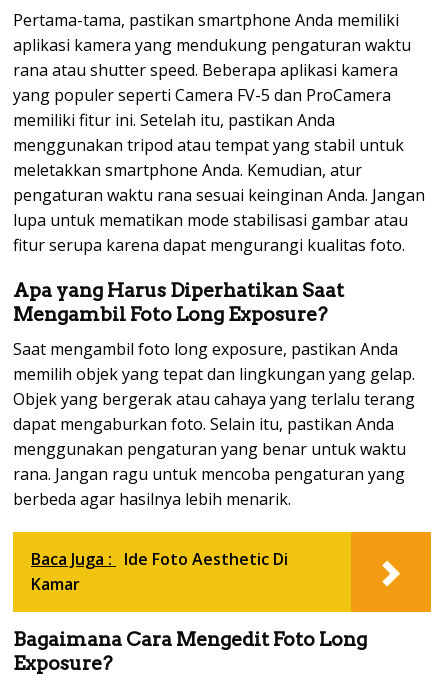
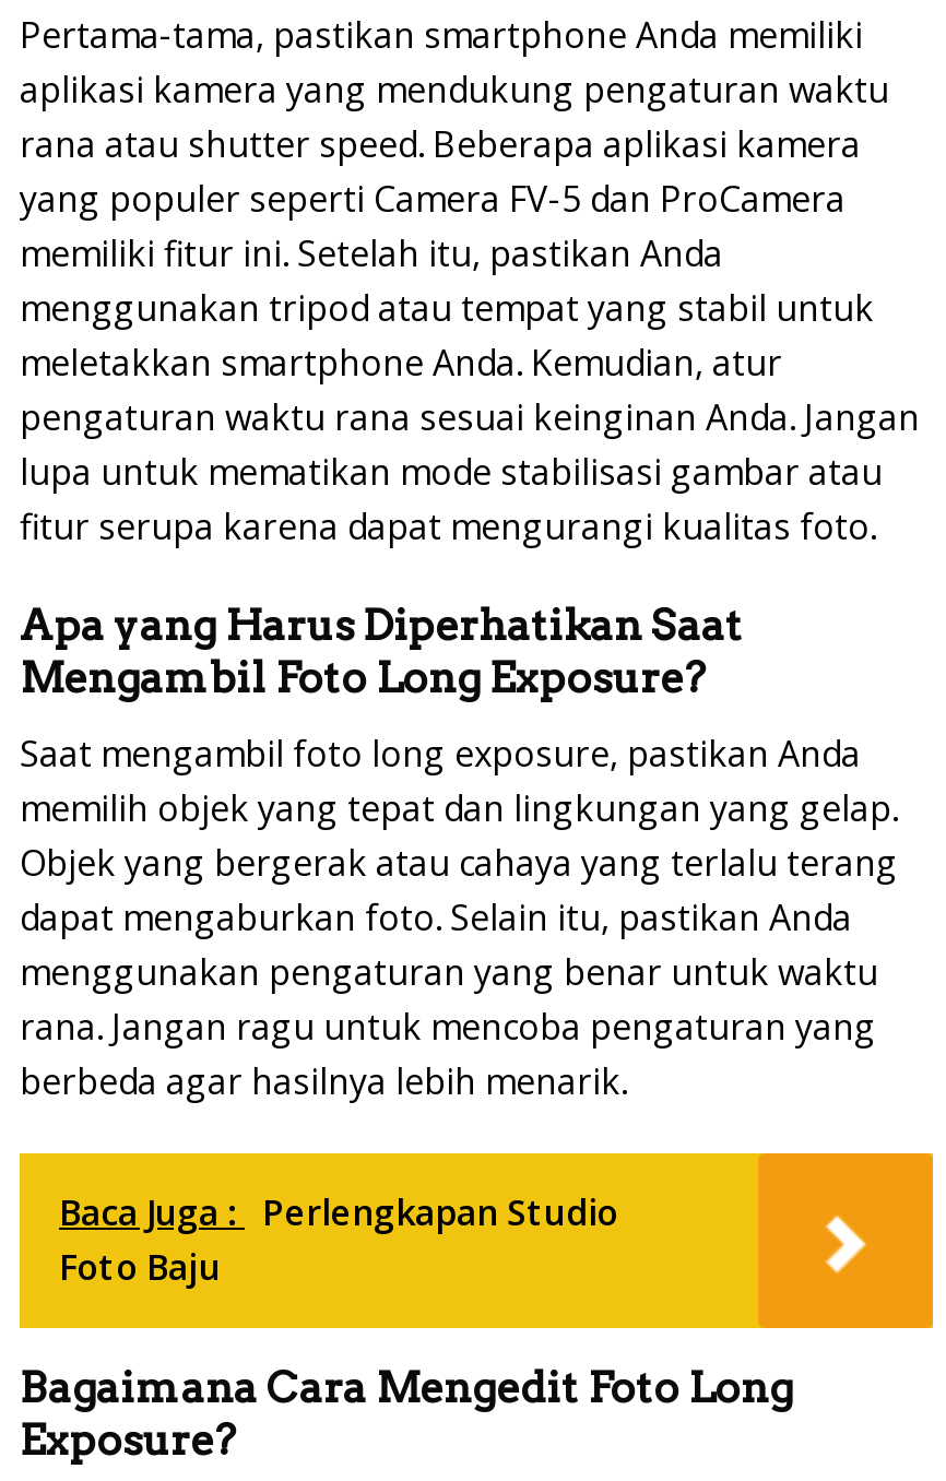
[31,548,288,595] Baca Juga : Ide Foto Aesthetic Di | Kamar -> [59,1189,618,1292] Baca Juga : Perlengkapan Studio | Foto Baju

